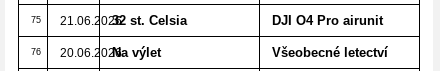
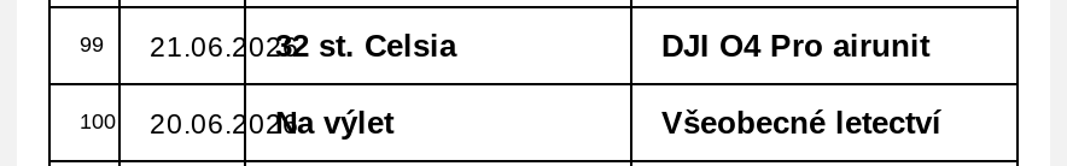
[31,15,41,25] 75 -> [80,32,104,56] 99
[31,47,41,57] 76 -> [80,109,116,133] 100

